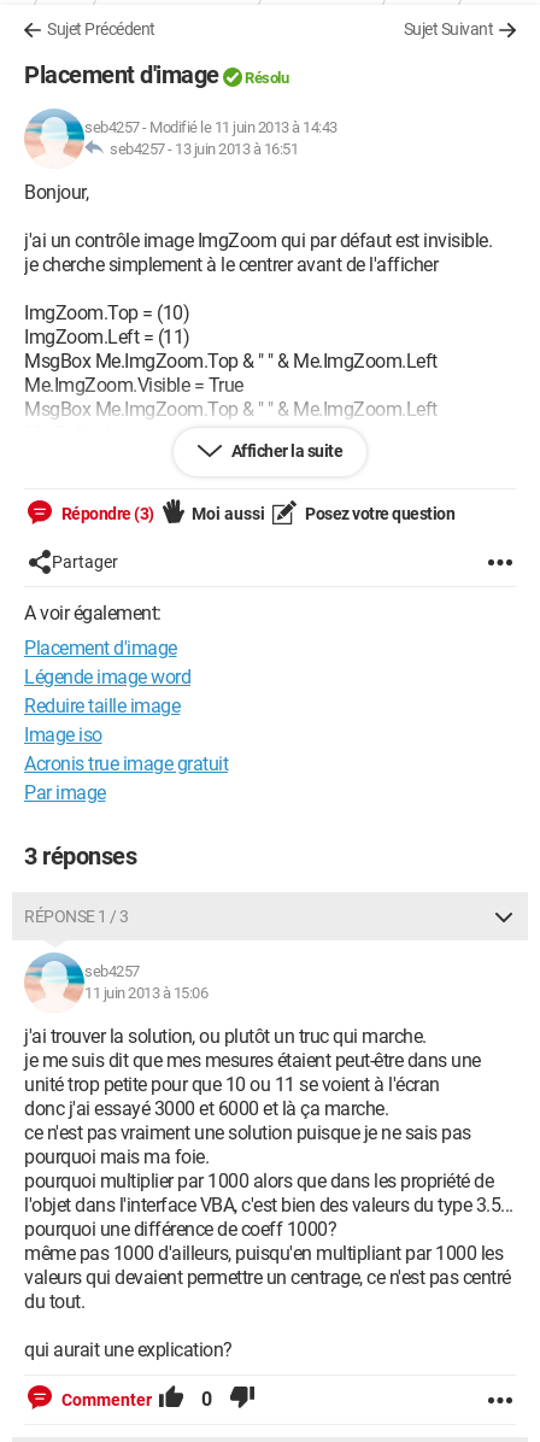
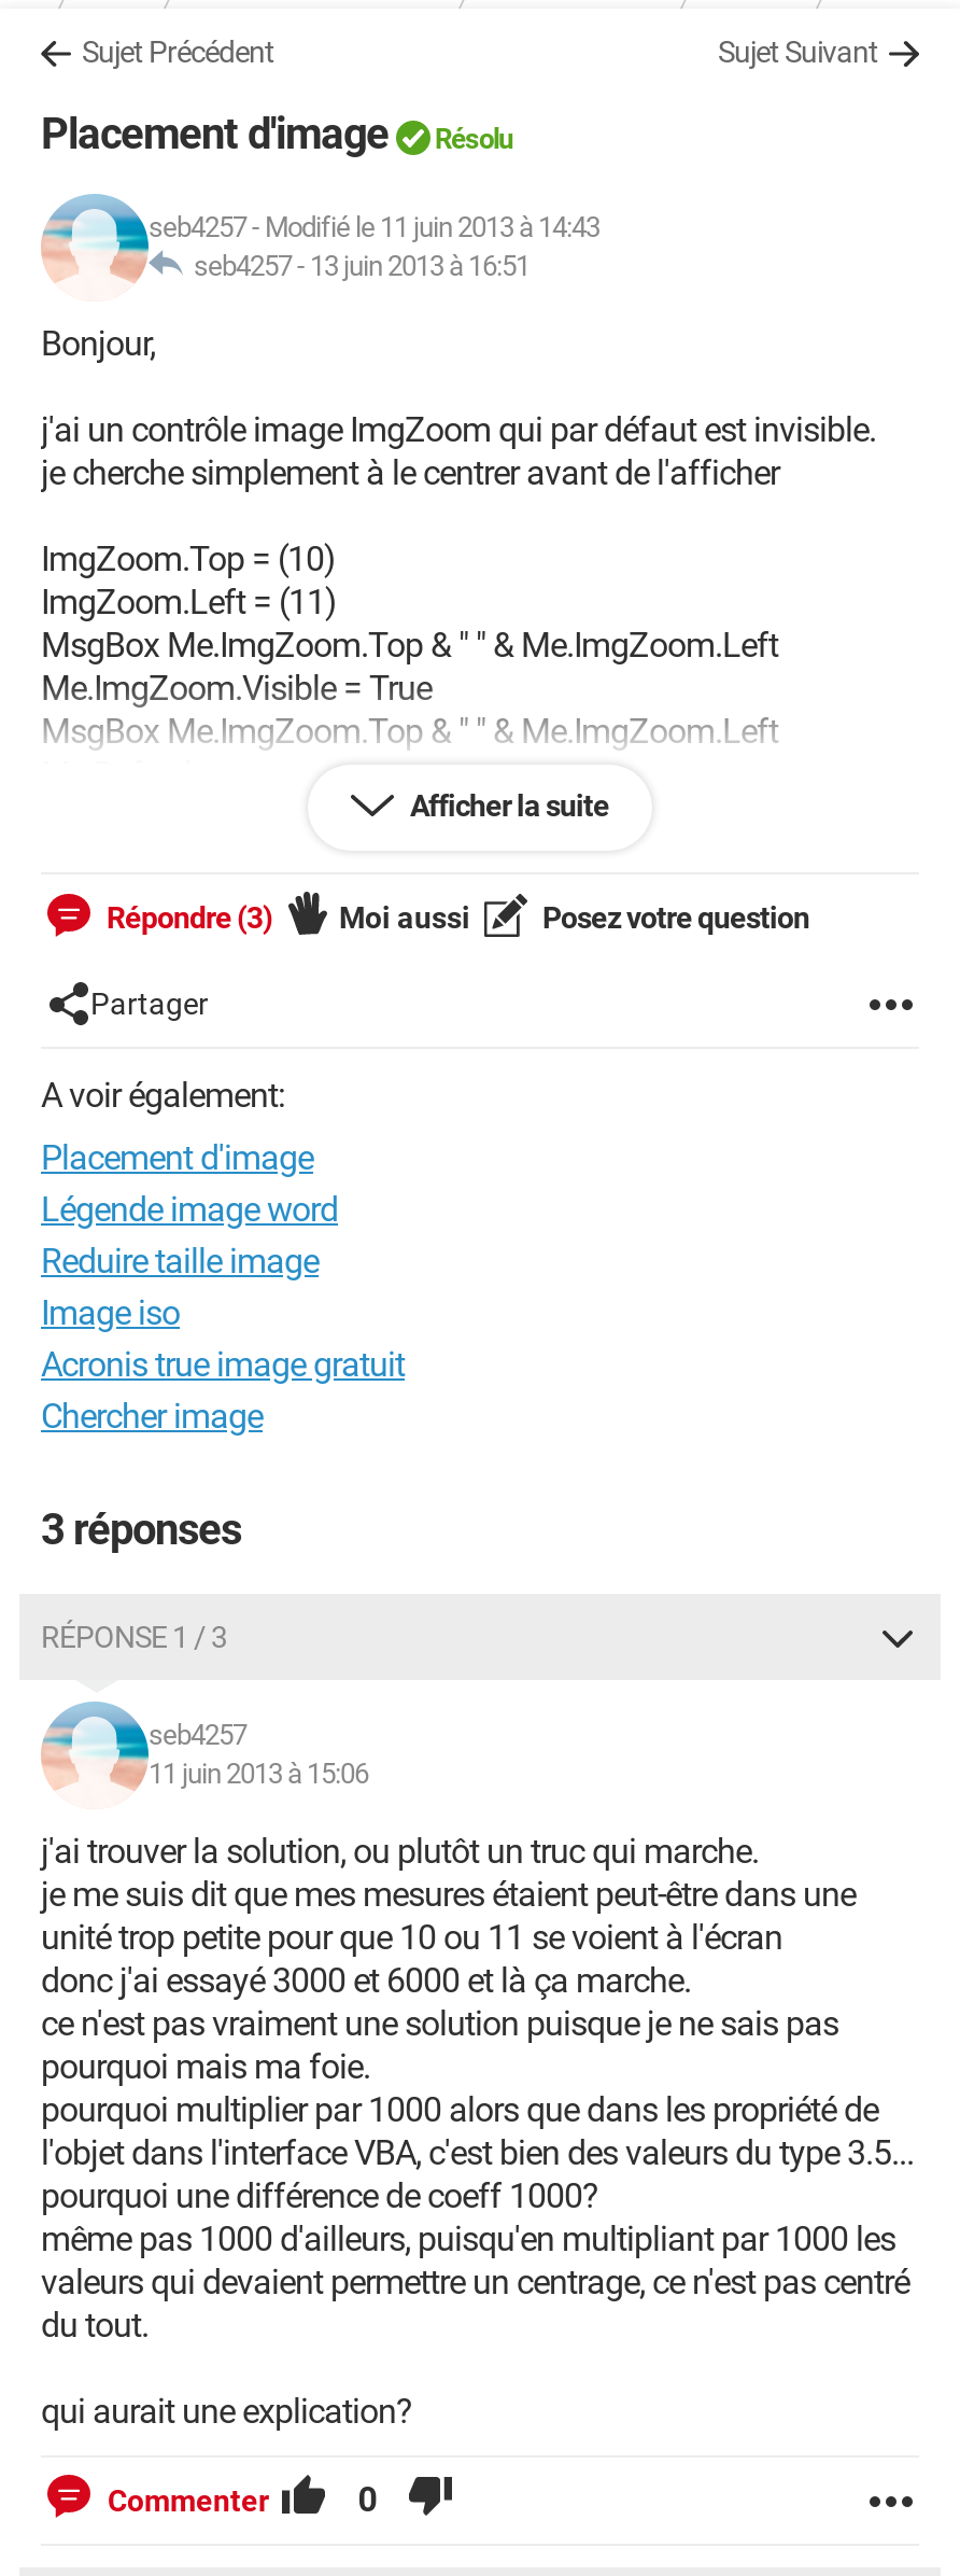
[24,781,105,804] Par image -> [41,1396,263,1437] Chercher image

